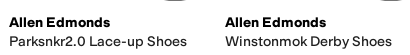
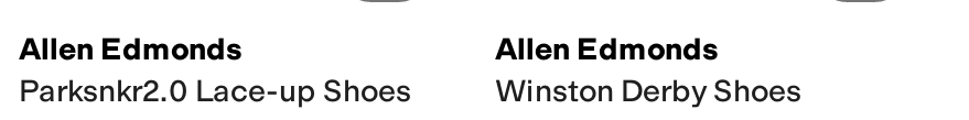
[225,33,392,50] Winstonmok Derby Shoes -> [495,73,801,110] Winston Derby Shoes

